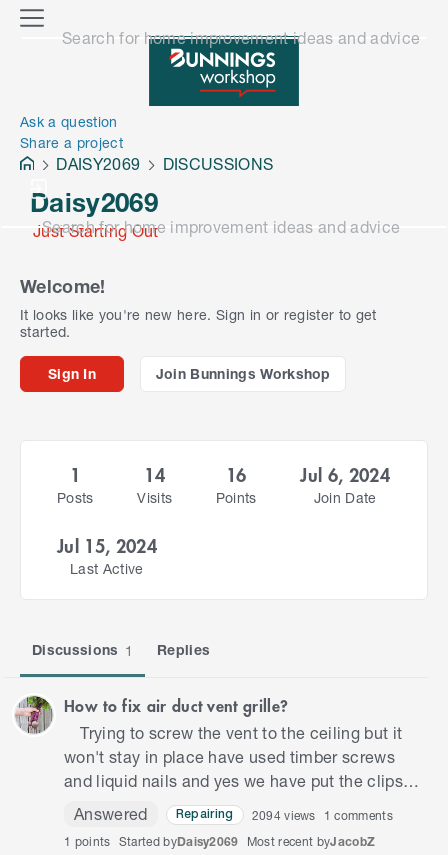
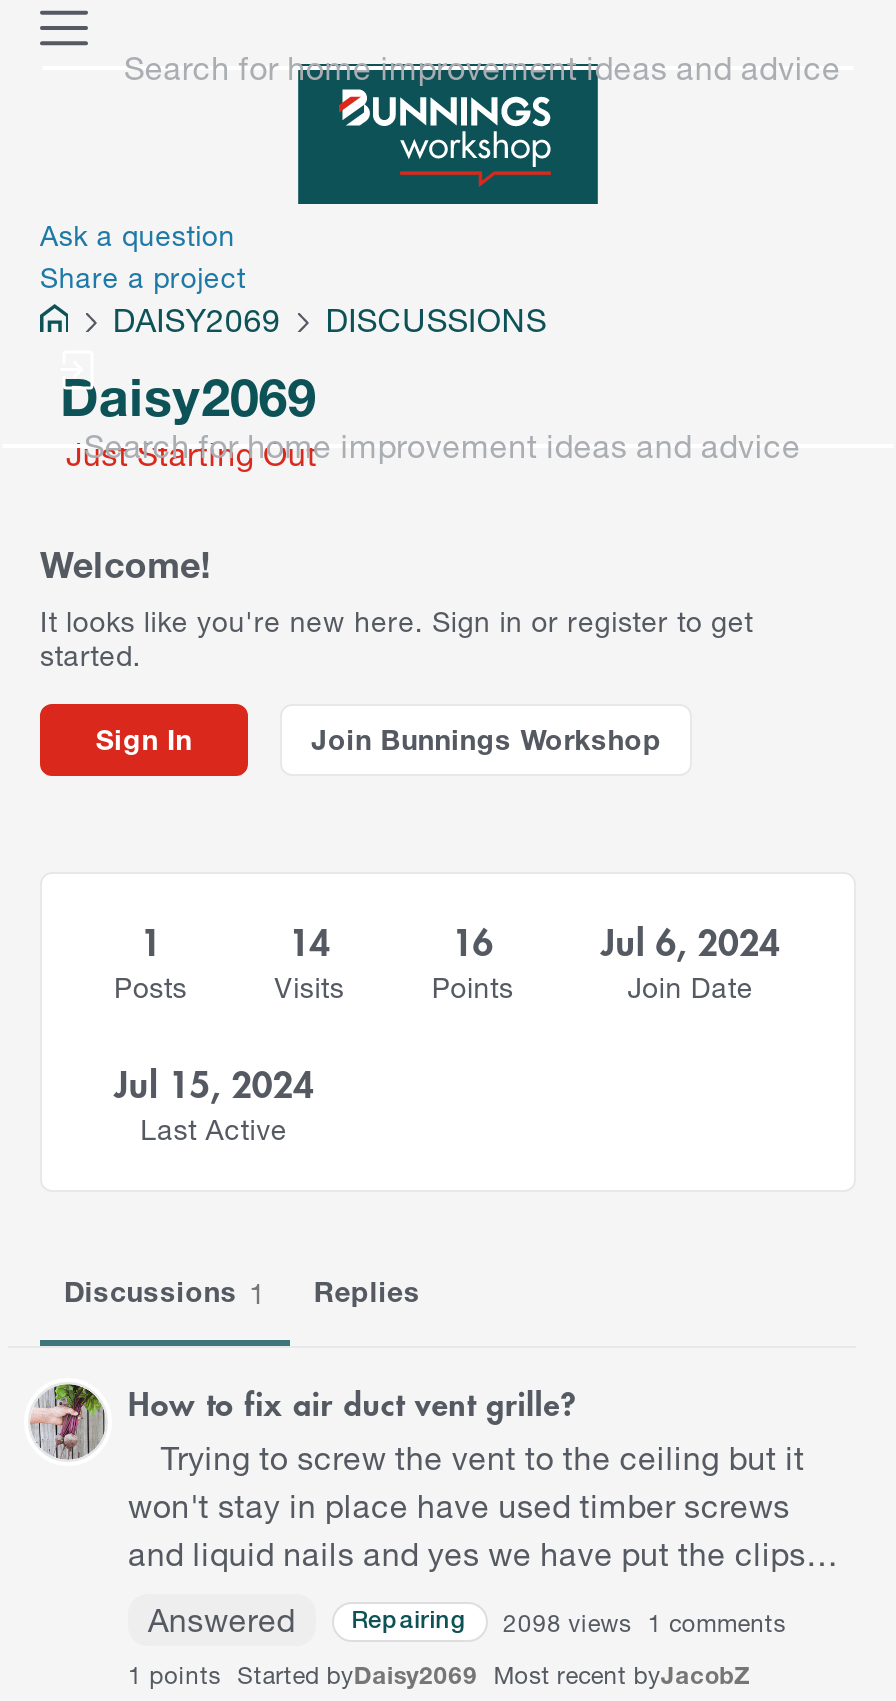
[251,808,393,823] 2094 views 1 comments -> [503,1608,786,1638] 2098 views 1 comments

